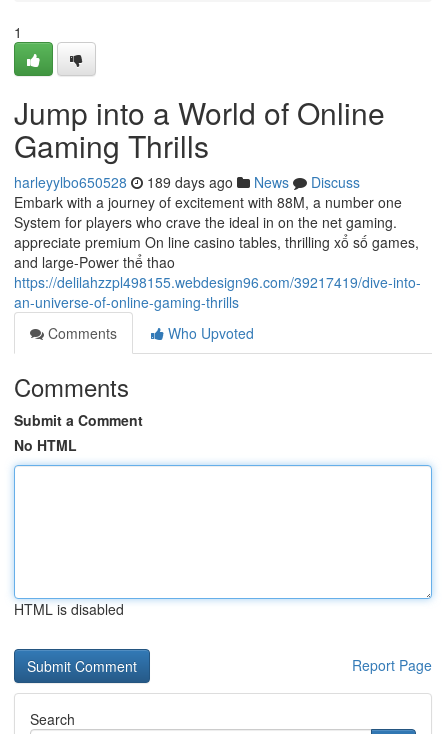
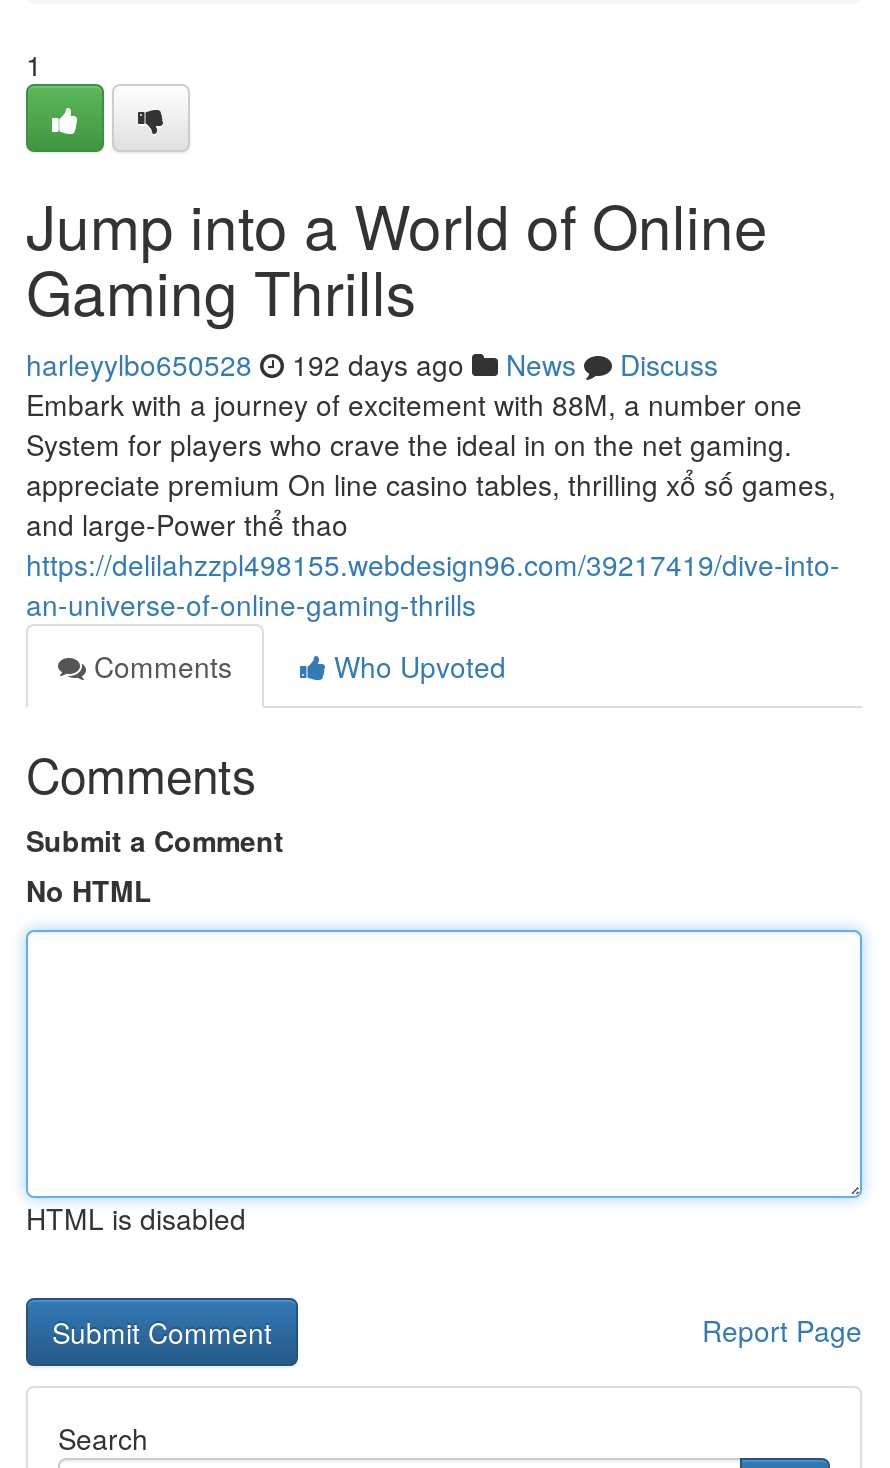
[14,172,360,192] harleyylbo650528 189 days ago News Discuss -> [26,344,718,384] harleyylbo650528 192 days ago News Discuss

